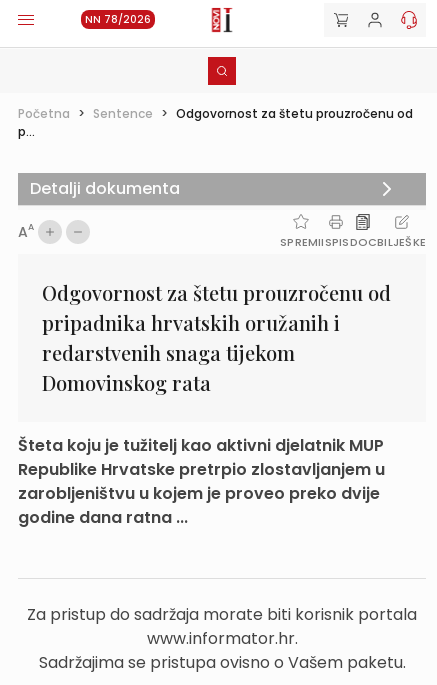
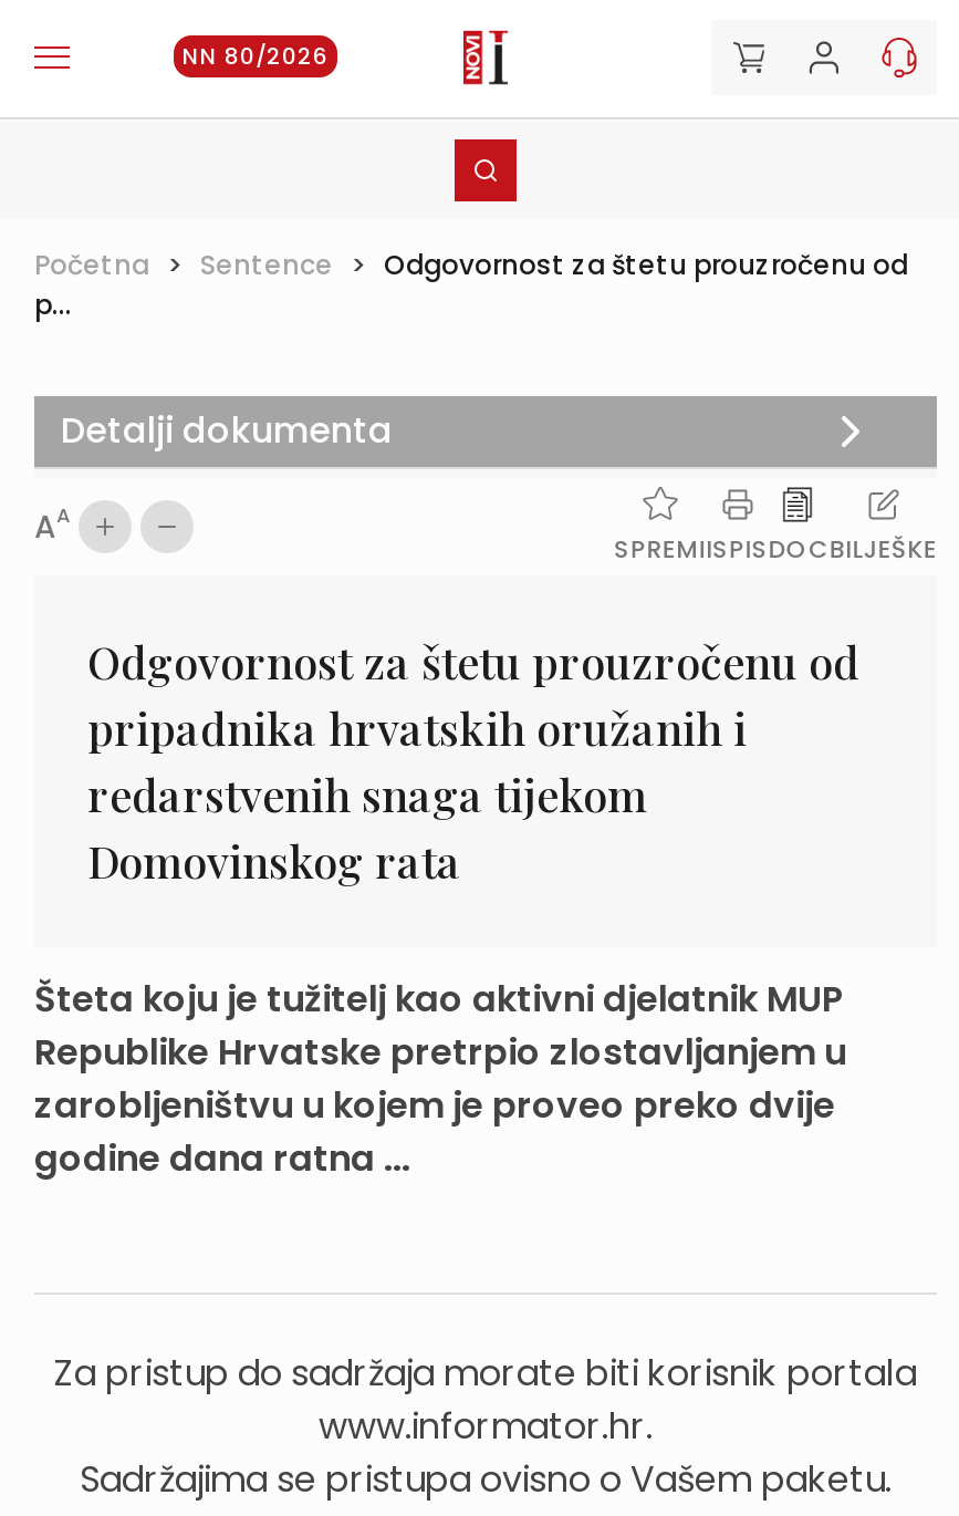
[85,12,151,27] NN 78/2026 -> [183,40,329,73] NN 80/2026

